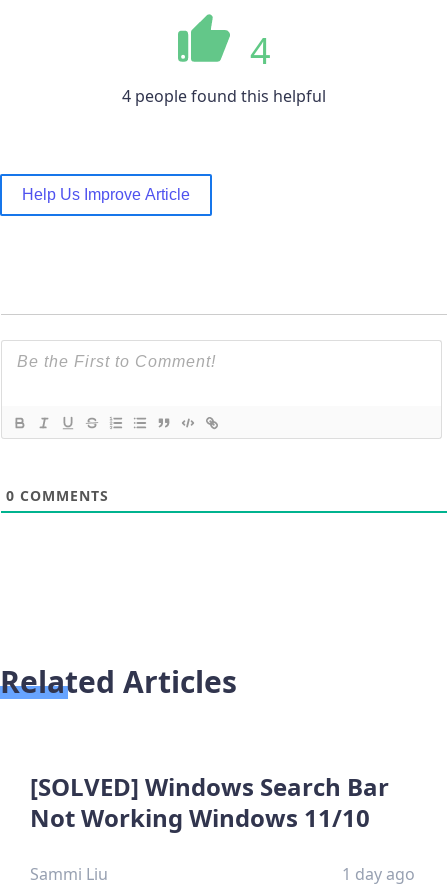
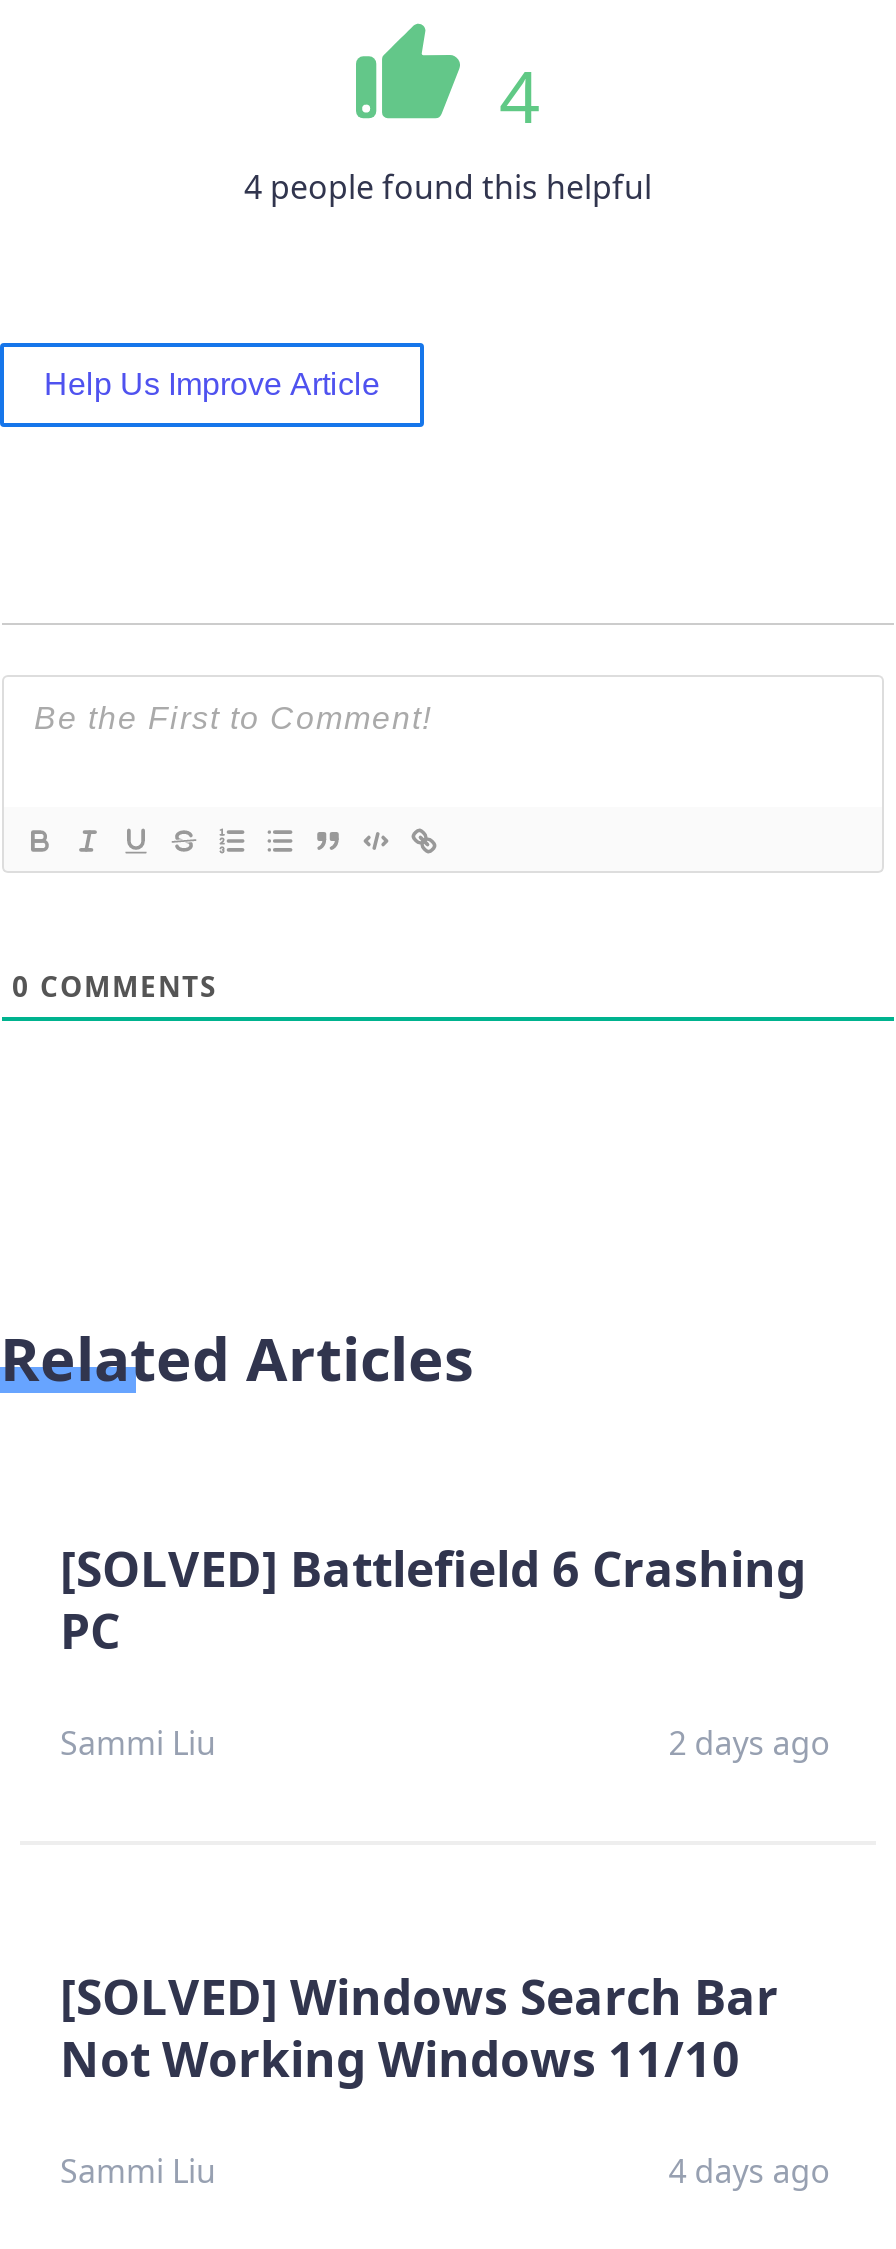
none -> [60,1535,830,1765] [SOLVED] Battlefield 6 Crashing | PC | Sammi Liu | 2 days ago
[342,863,415,885] 1 day ago -> [668,2149,830,2193] 4 days ago

